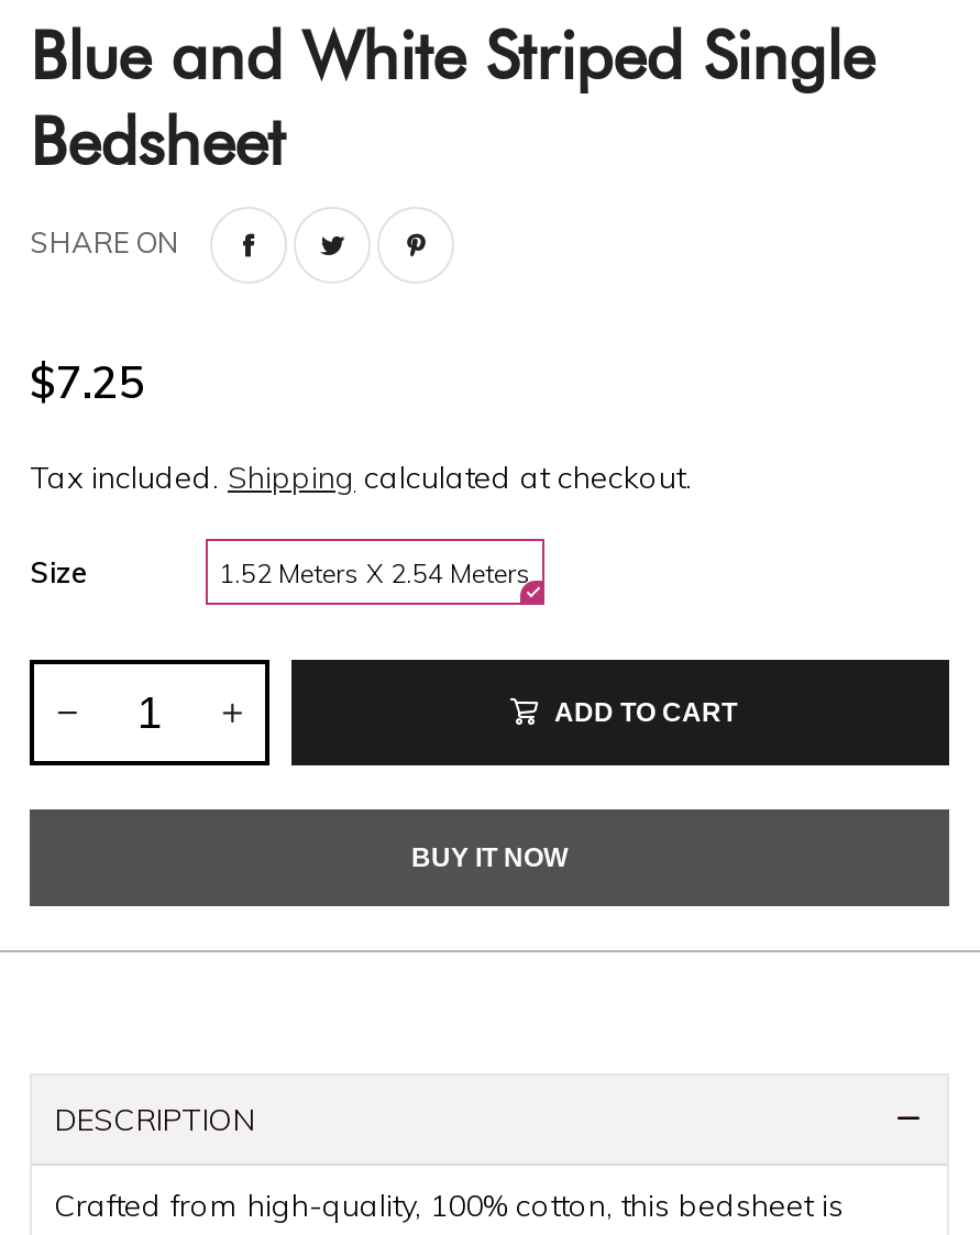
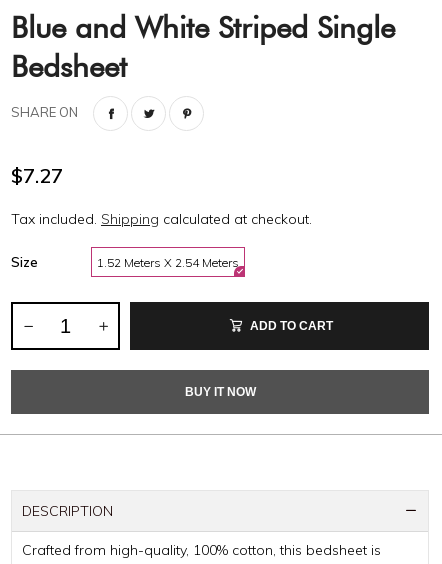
[30,354,144,409] $7.25 -> [11,163,63,188] $7.27

